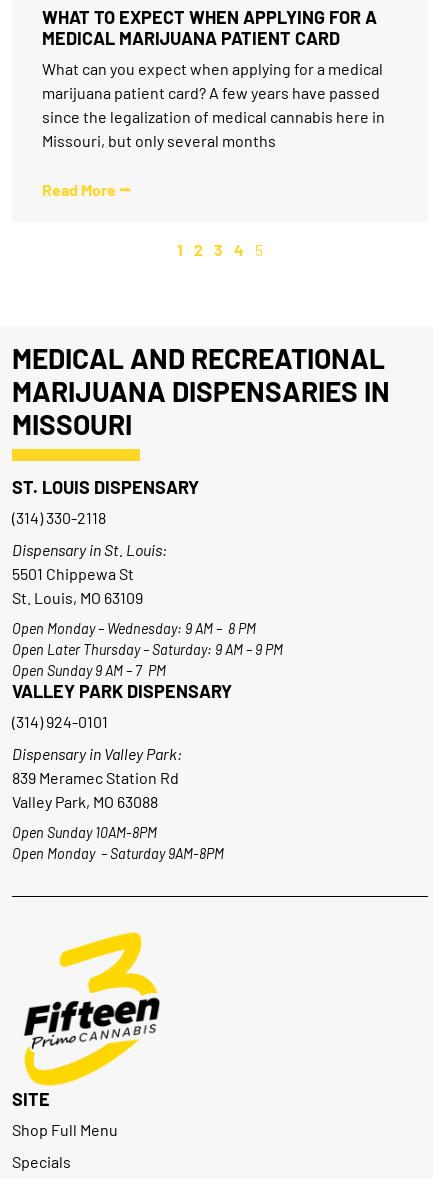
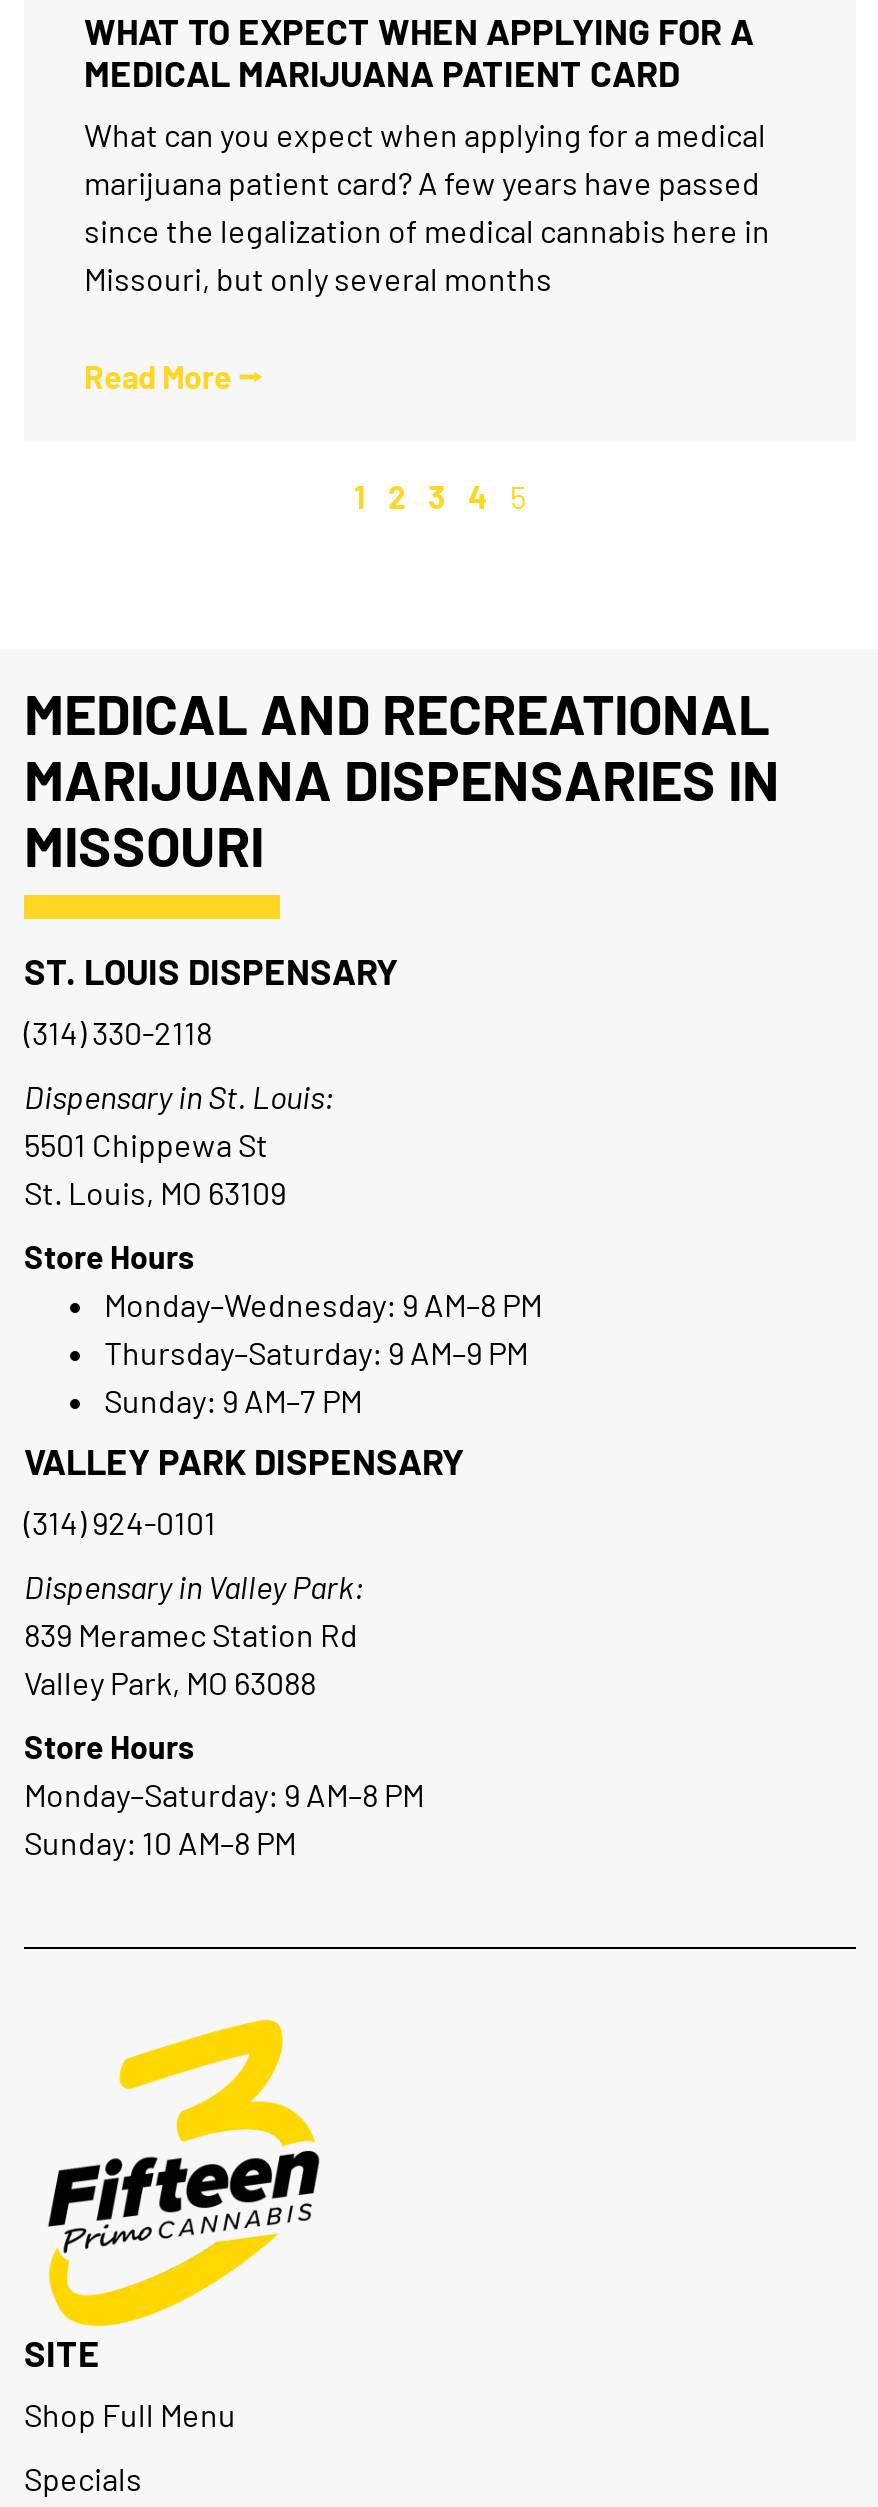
[12,620,283,679] Open Monday – Wednesday: 9 AM – 8 PM | Open Later Thursday – Saturday: 9 AM – 9 PM | Open Sunday 9 AM – 7 PM -> [24,1237,542,1419] Store Hours | Monday–Wednesday: 9 AM–8 PM | Thursday–Saturday: 9 AM–9 PM | Sunday: 9 AM–7 PM
[12,824,227,862] Open Sunday 10AM-8PM | Open Monday – Saturday 9AM-8PM -> [24,1727,424,1861] Store Hours | Monday–Saturday: 9 AM–8 PM | Sunday: 10 AM–8 PM

